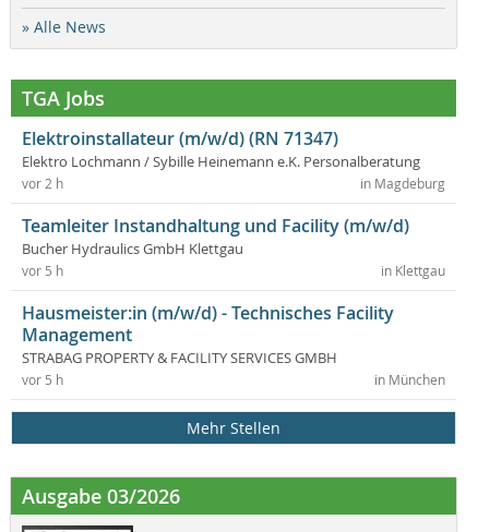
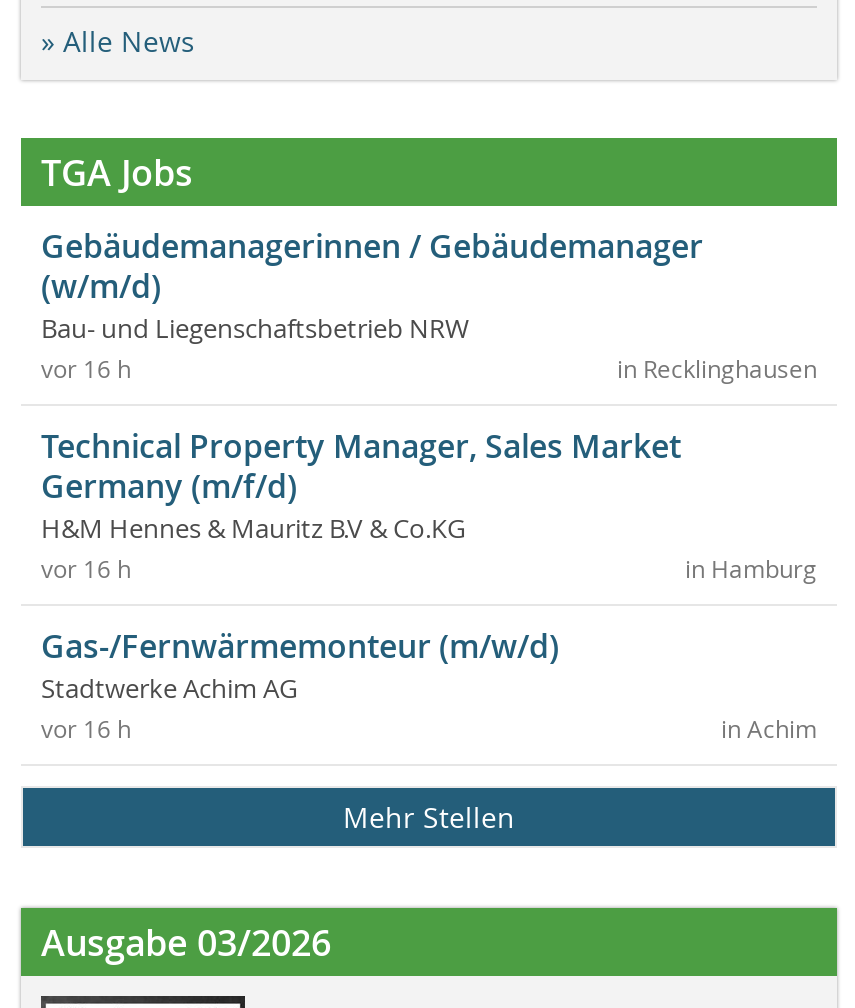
[22,127,445,192] Elektroinstallateur (m/w/d) (RN 71347) | Elektro Lochmann / Sybille Heinemann e.K. Personalberatung | in Magdeburg | vor 2 h -> [41,225,817,385] Gebäudemanagerinnen / Gebäudemanager | (w/m/d) | Bau- und Liegenschaftsbetrieb NRW | in Recklinghausen | vor 16 h
[22,214,445,279] Teamleiter Instandhaltung und Facility (m/w/d) | Bucher Hydraulics GmbH Klettgau | in Klettgau | vor 5 h -> [41,425,817,585] Technical Property Manager, Sales Market | Germany (m/f/d) | H&M Hennes & Mauritz B.V & Co.KG | in Hamburg | vor 16 h
[22,301,445,388] Hausmeister:in (m/w/d) - Technisches Facility | Management | STRABAG PROPERTY & FACILITY SERVICES GMBH | in München | vor 5 h -> [41,625,817,745] Gas-/Fernwärmemonteur (m/w/d) | Stadtwerke Achim AG | in Achim | vor 16 h

